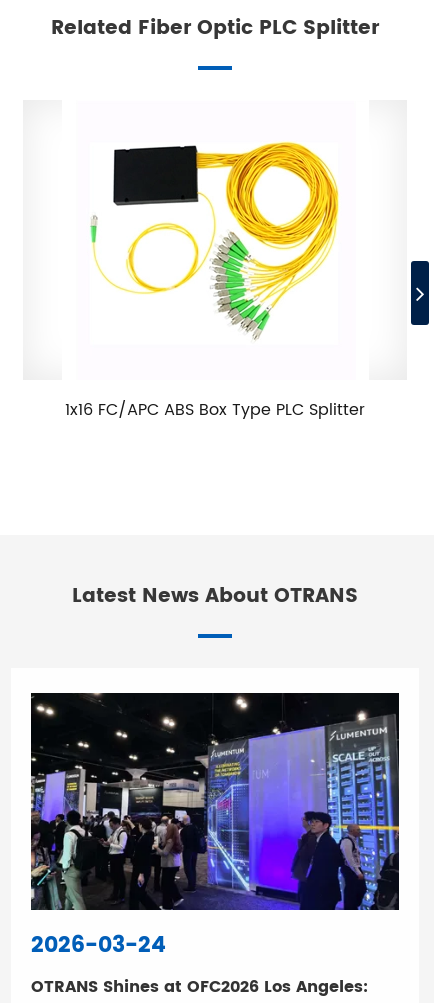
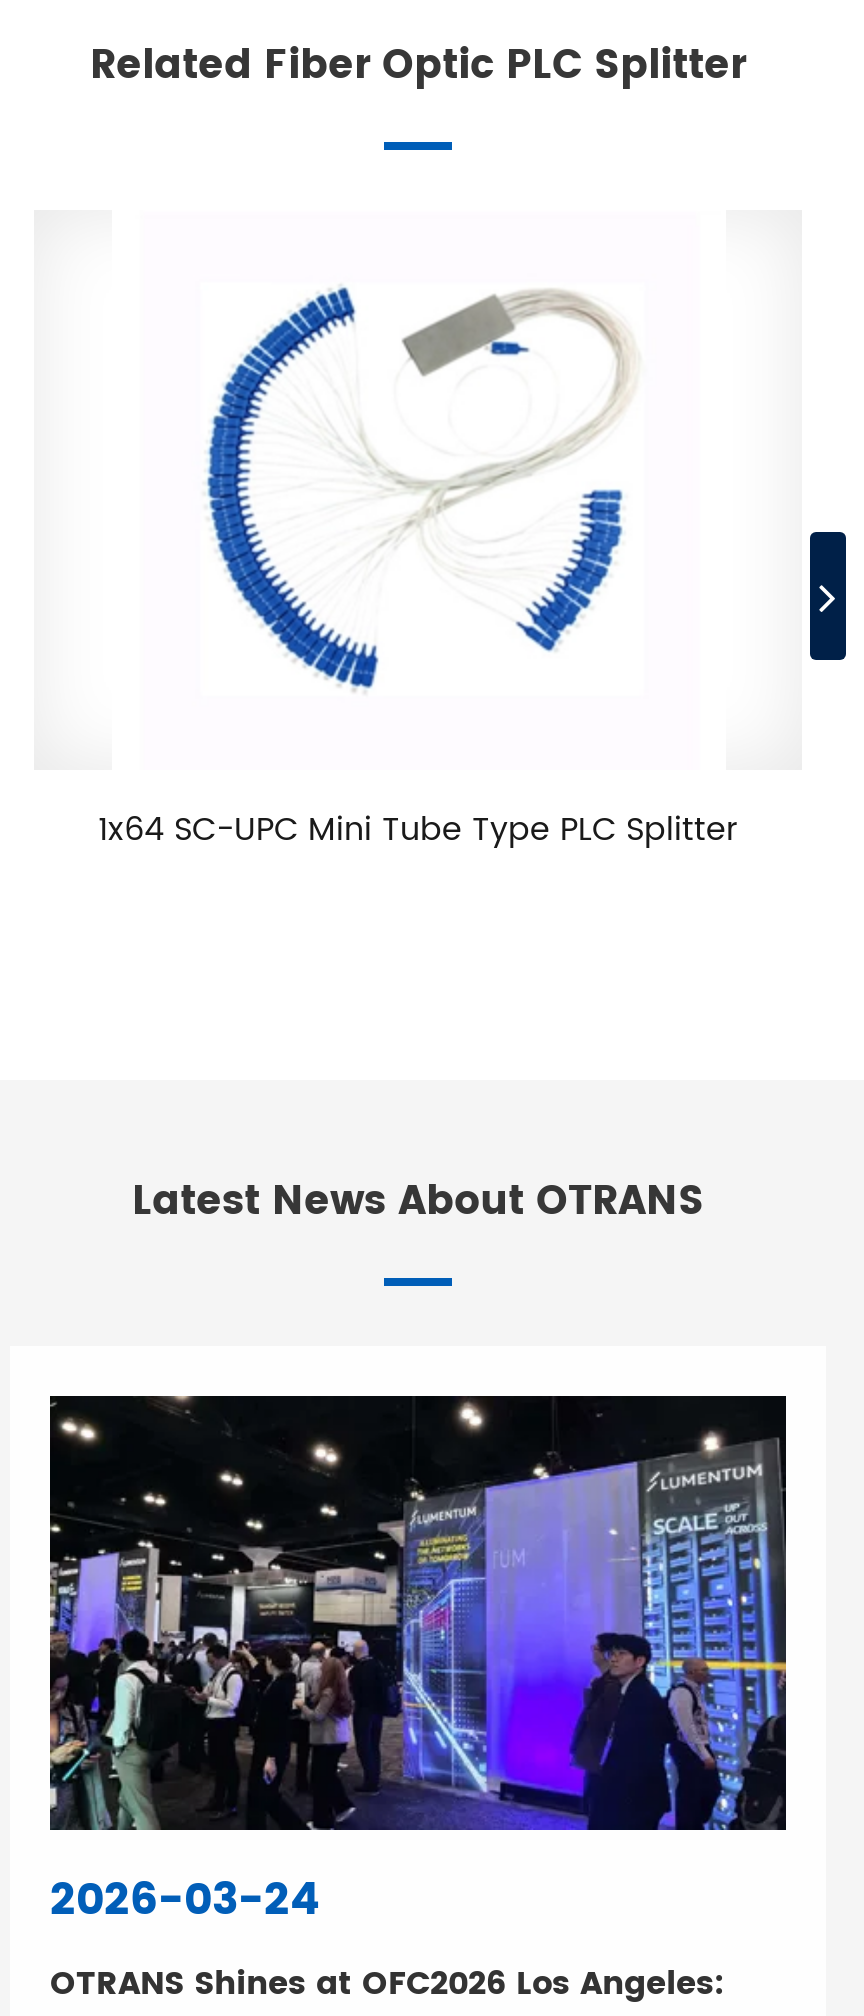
[90,139,340,340] [image] -> [170,286,666,690] [image]
[65,397,365,423] 1x16 FC/APC ABS Box Type PLC Splitter -> [98,804,738,856] 1x64 SC-UPC Mini Tube Type PLC Splitter

